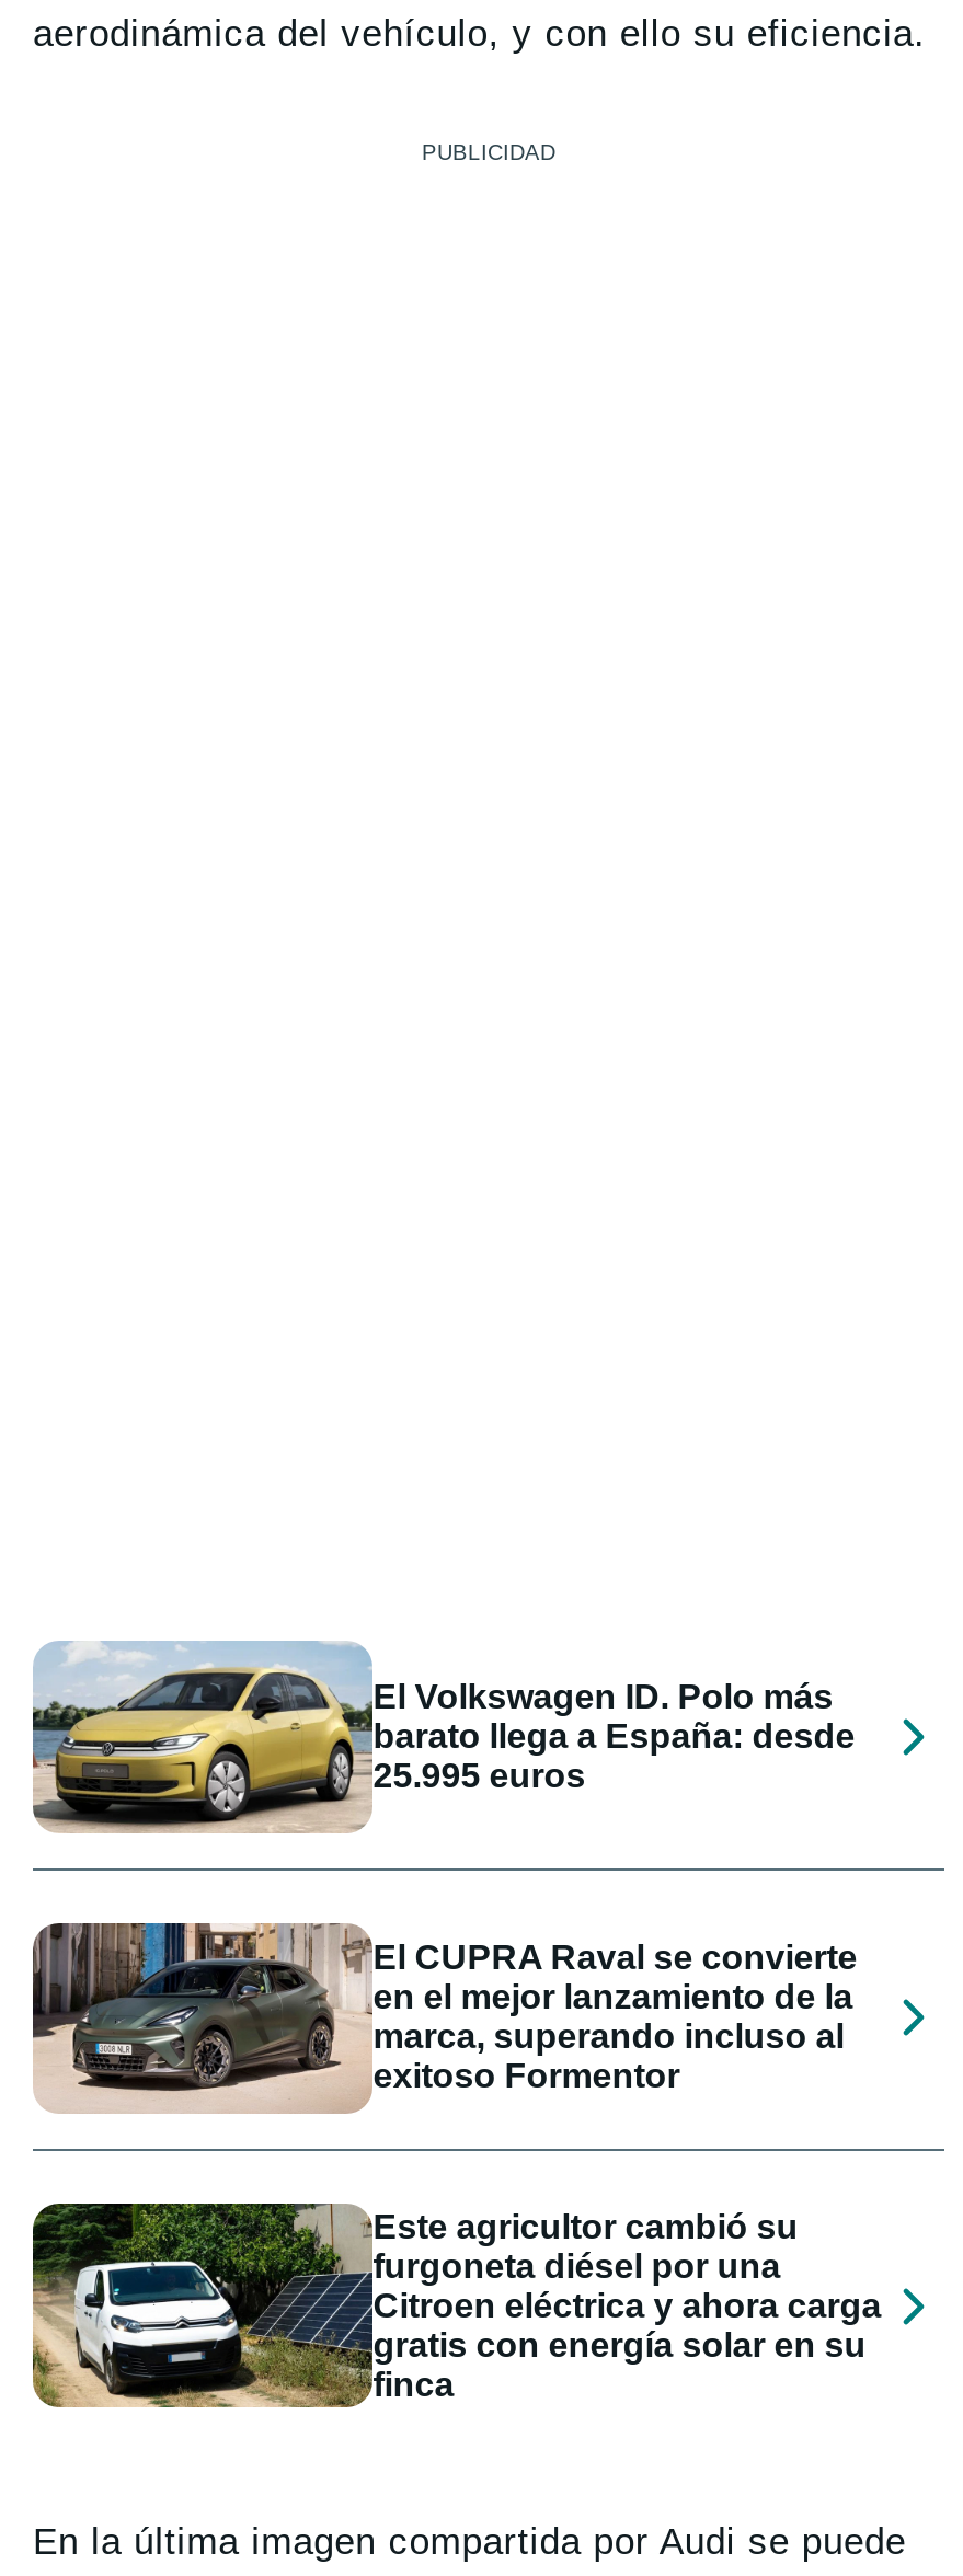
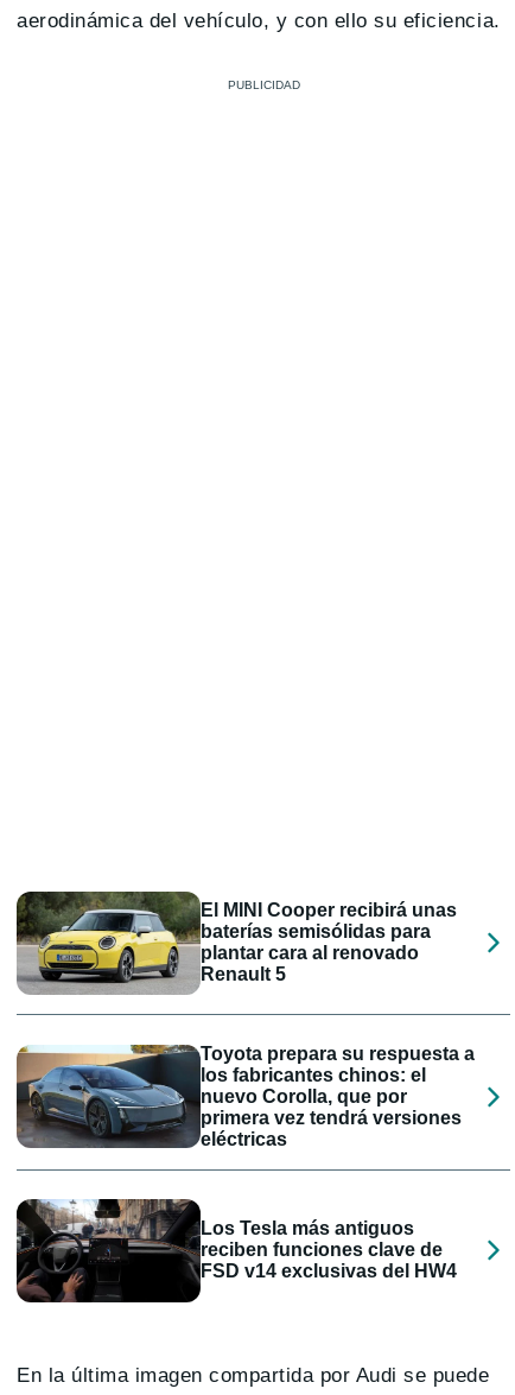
[33,1641,855,1833] [image] | El Volkswagen ID. Polo más | barato llega a España: desde | 25.995 euros -> [15,890,457,994] [image] | El MINI Cooper recibirá unas | baterías semisólidas para | plantar cara al renovado | Renault 5
[31,1921,857,2116] [image] | El CUPRA Raval se convierte | en el mejor lanzamiento de la | marca, superando incluso al | exitoso Formentor -> [15,1043,475,1149] [image] | Toyota prepara su respuesta a | los fabricantes chinos: el | nuevo Corolla, que por | primera vez tendrá versiones | eléctricas
[31,2201,881,2410] [image] | Este agricultor cambió su | furgoneta diésel por una | Citroen eléctrica y ahora carga | gratis con energía solar en su | finca -> [15,1196,457,1304] [image] | Los Tesla más antiguos | reciben funciones clave de | FSD v14 exclusivas del HW4

